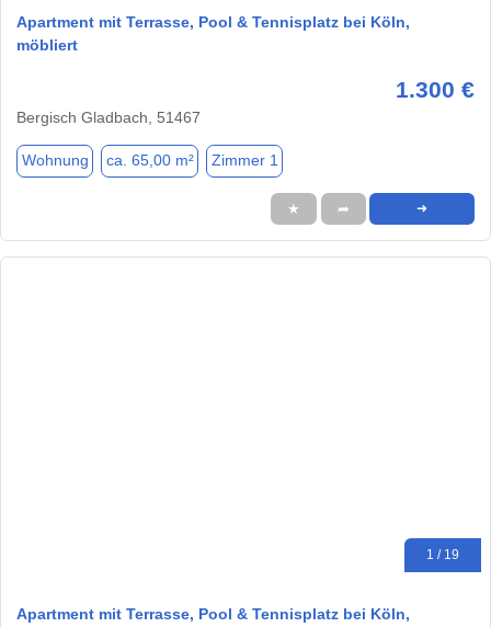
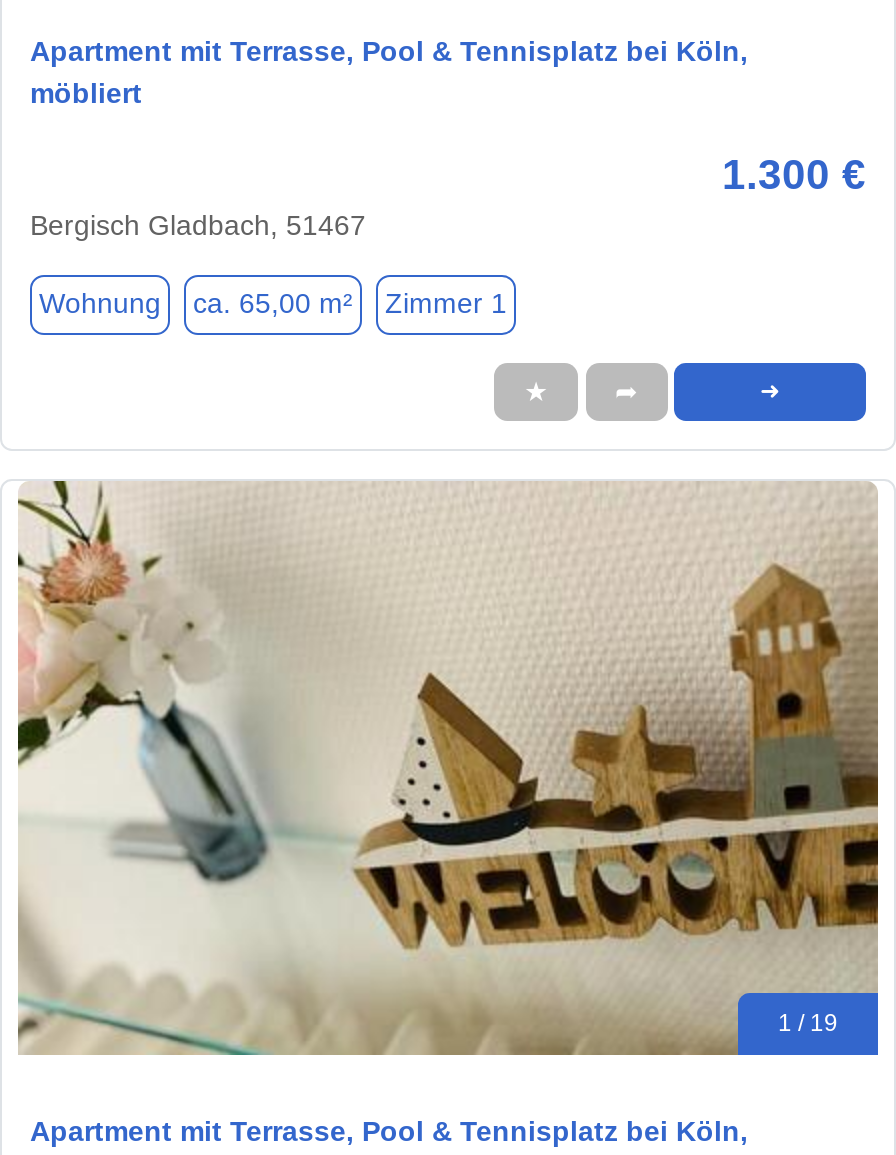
none -> [16,479,880,1057] [image]

